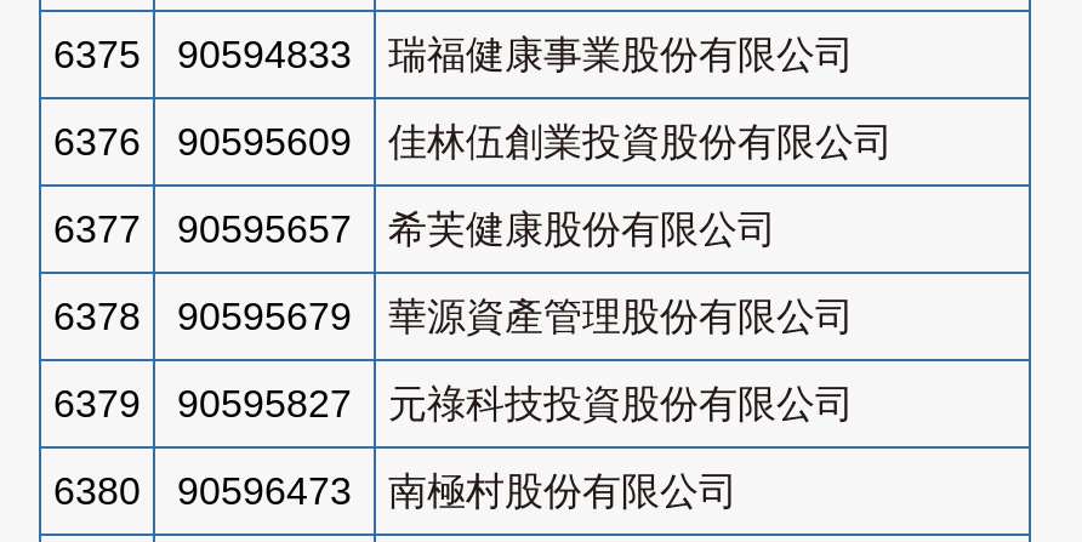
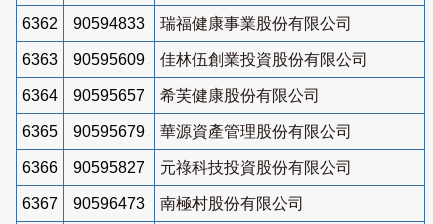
[53,34,854,75] 6375 90594833 瑞福健康事業股份有限公司 -> [22,15,352,32] 6362 90594833 瑞福健康事業股份有限公司
[53,121,893,162] 6376 90595609 佳林伍創業投資股份有限公司 -> [22,51,368,68] 6363 90595609 佳林伍創業投資股份有限公司
[53,208,776,250] 6377 90595657 希芙健康股份有限公司 -> [22,87,320,104] 6364 90595657 希芙健康股份有限公司
[53,296,854,337] 6378 90595679 華源資產管理股份有限公司 -> [22,123,352,140] 6365 90595679 華源資產管理股份有限公司
[53,383,854,424] 6379 90595827 元祿科技投資股份有限公司 -> [22,159,352,176] 6366 90595827 元祿科技投資股份有限公司
[53,470,738,511] 6380 90596473 南極村股份有限公司 -> [22,195,304,212] 6367 90596473 南極村股份有限公司

